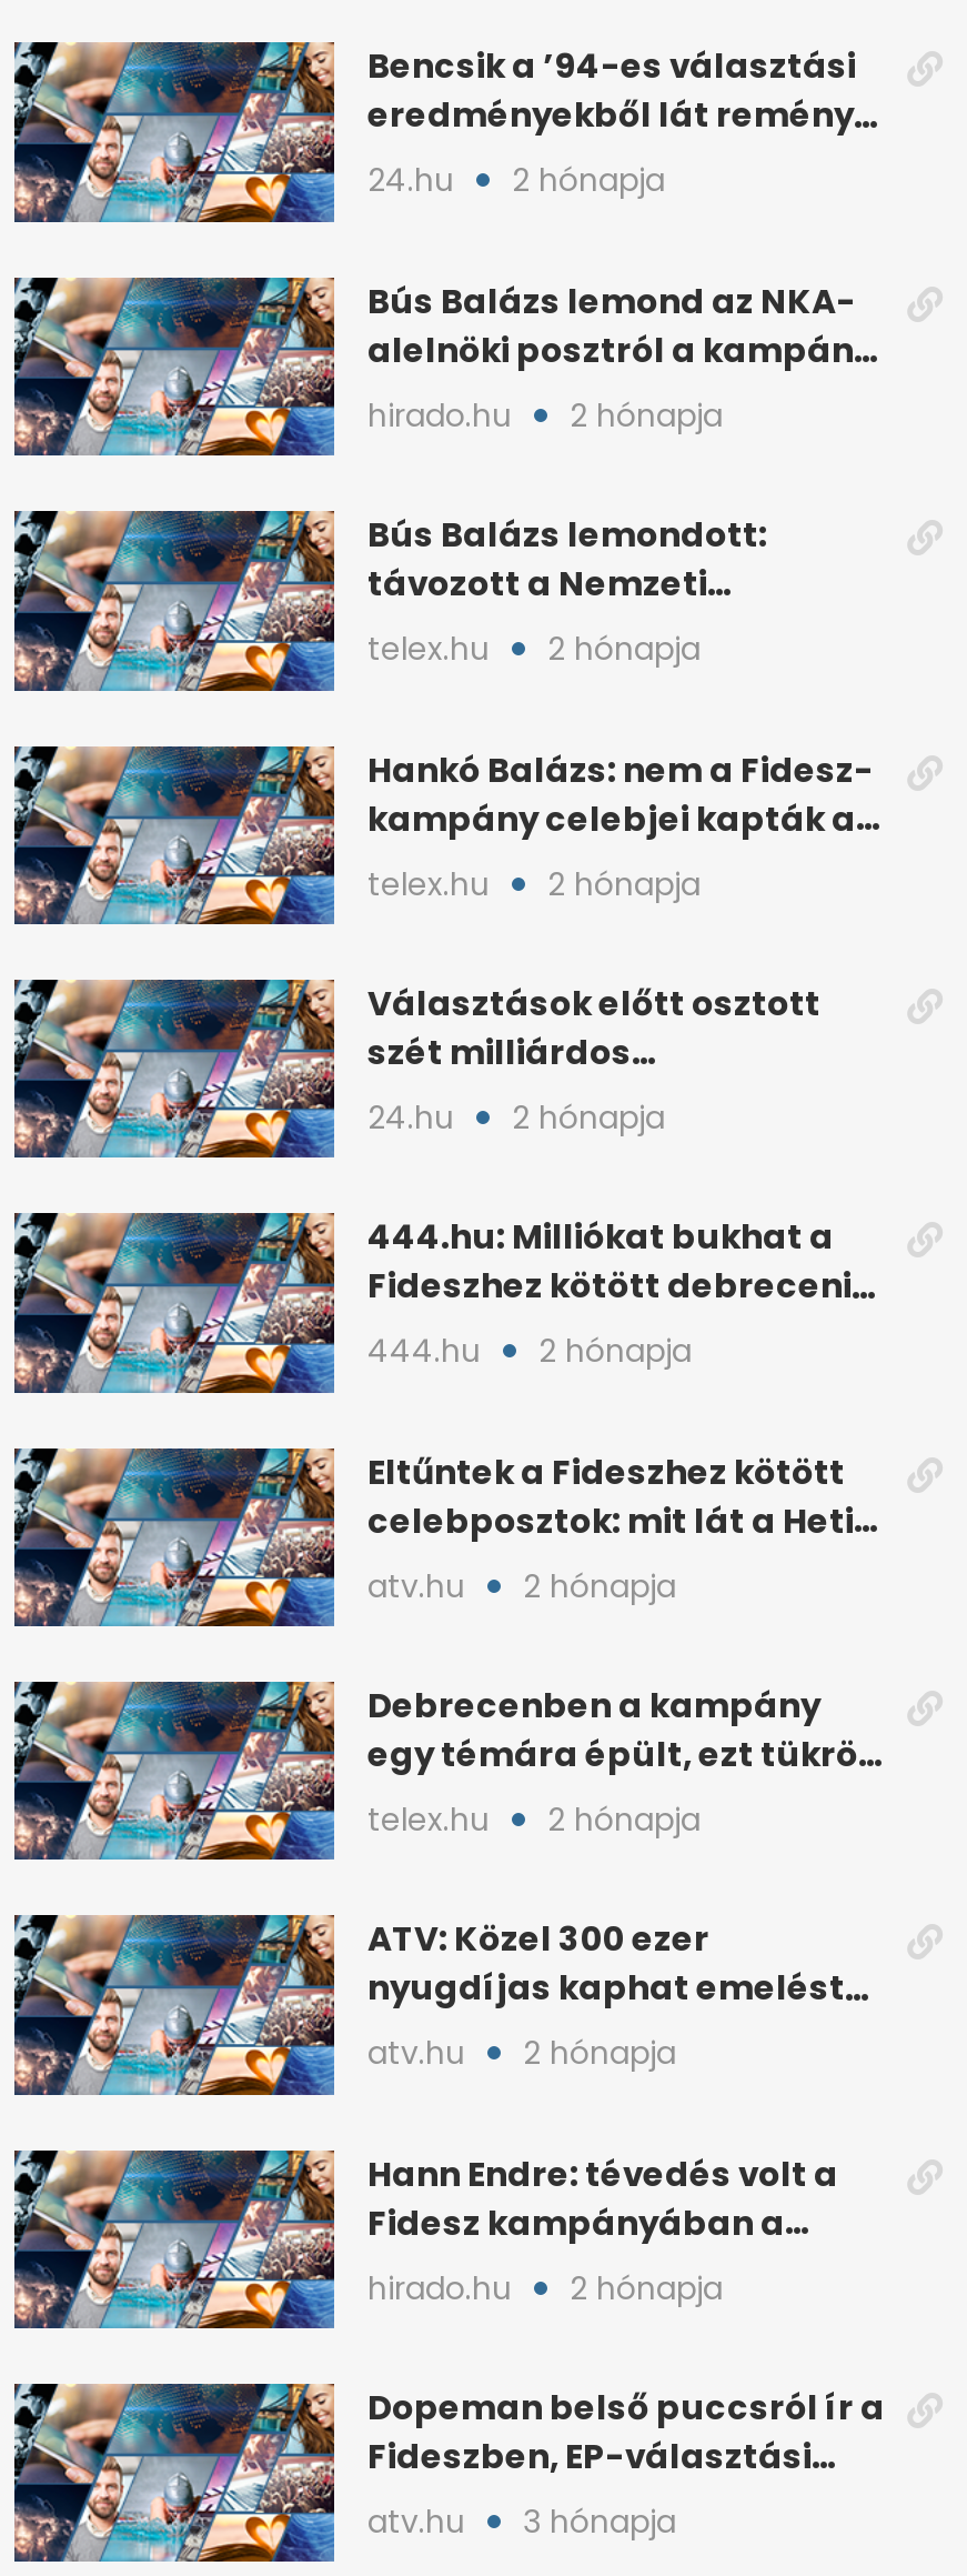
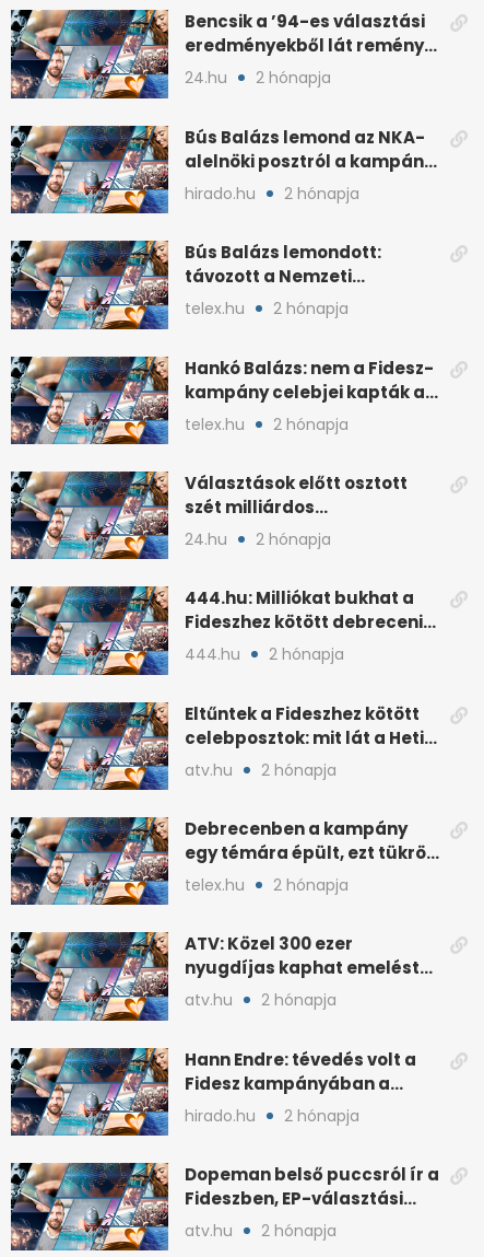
[523,2500,676,2544] 3 hónapja -> [261,1220,337,1242] 2 hónapja

